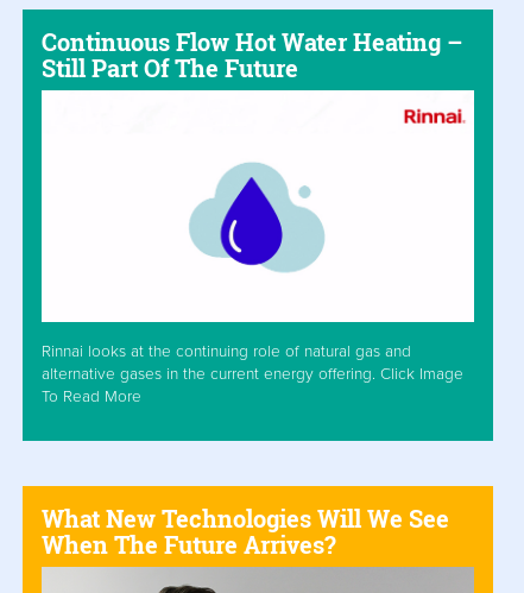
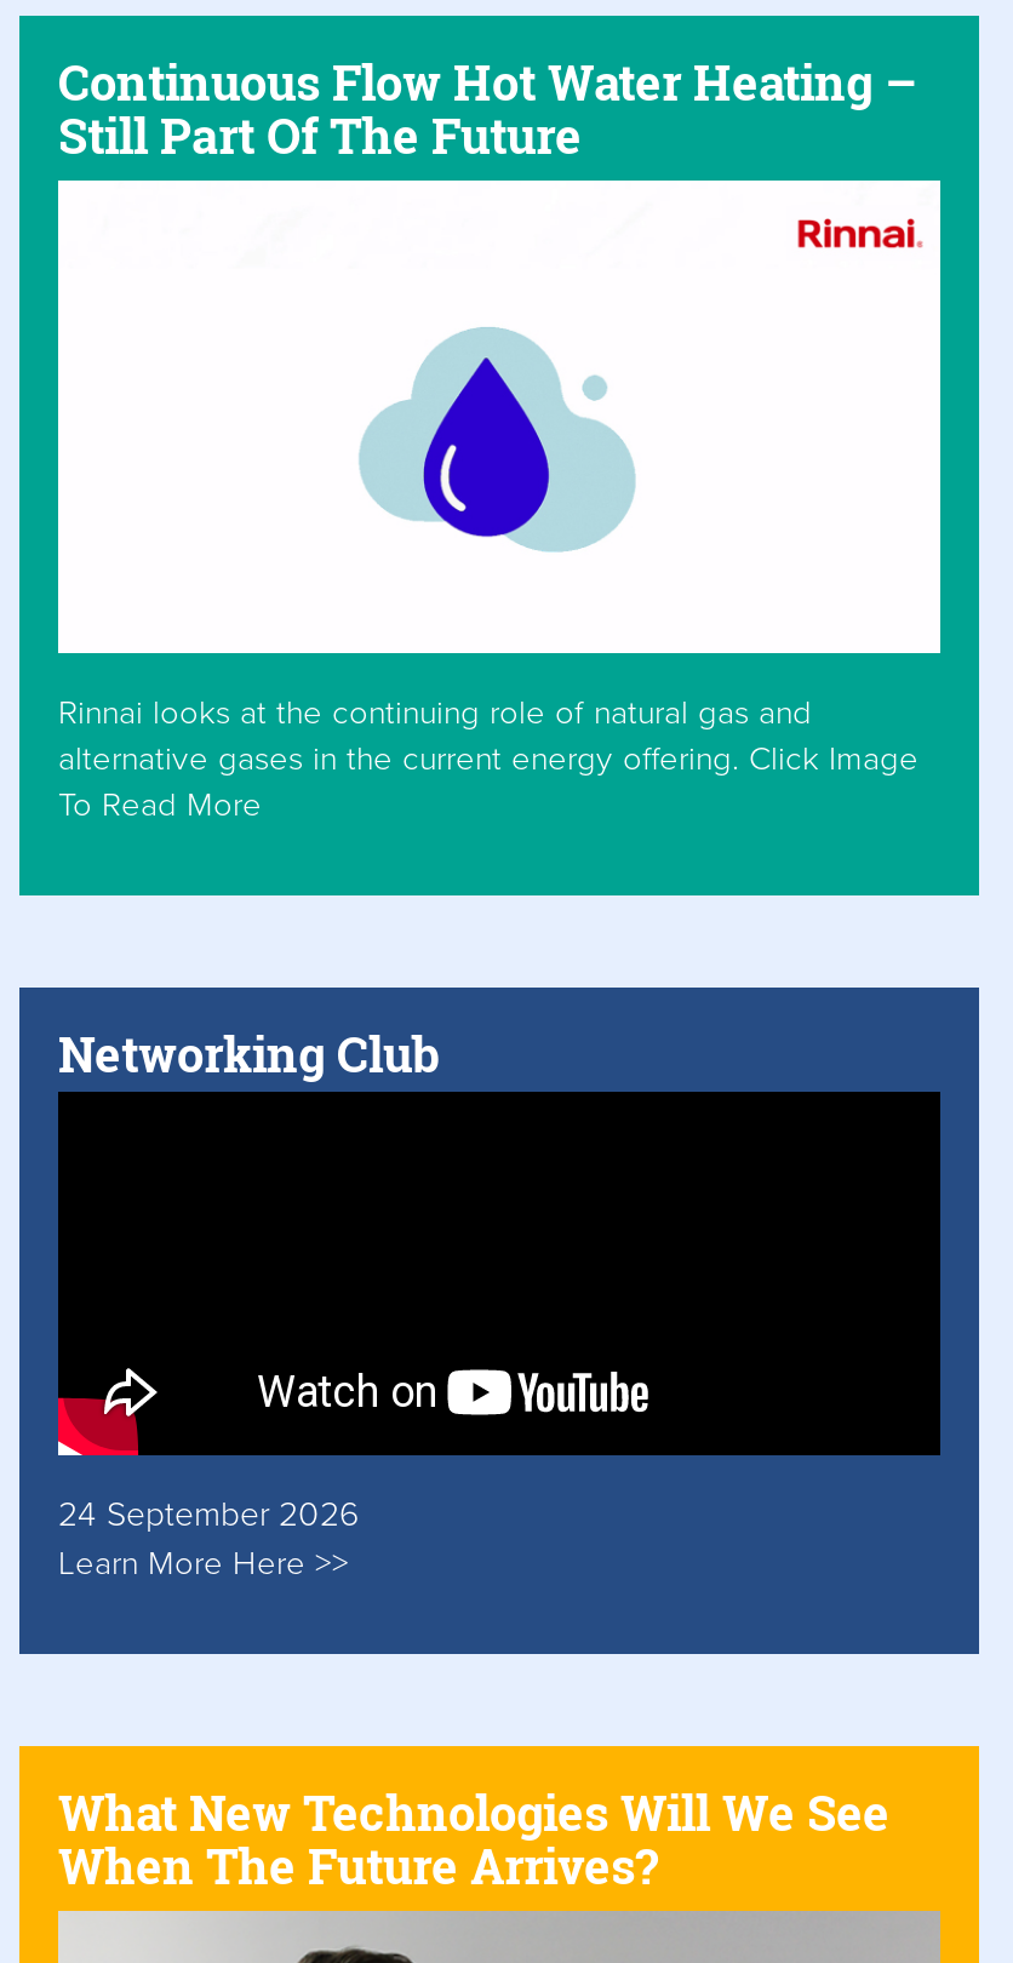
none -> [19,985,979,1656] [image] | Networking Club
none -> [58,1495,359,1583] 24 September 2026 | Learn More Here >>

